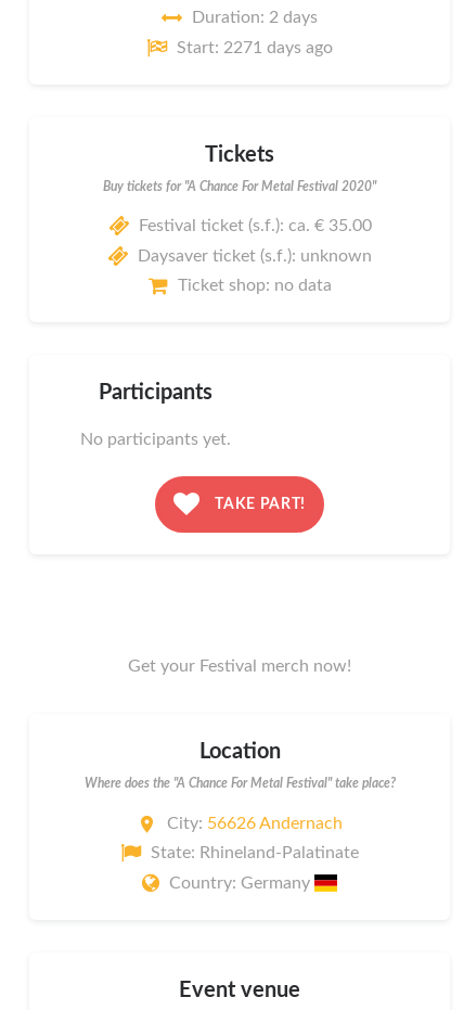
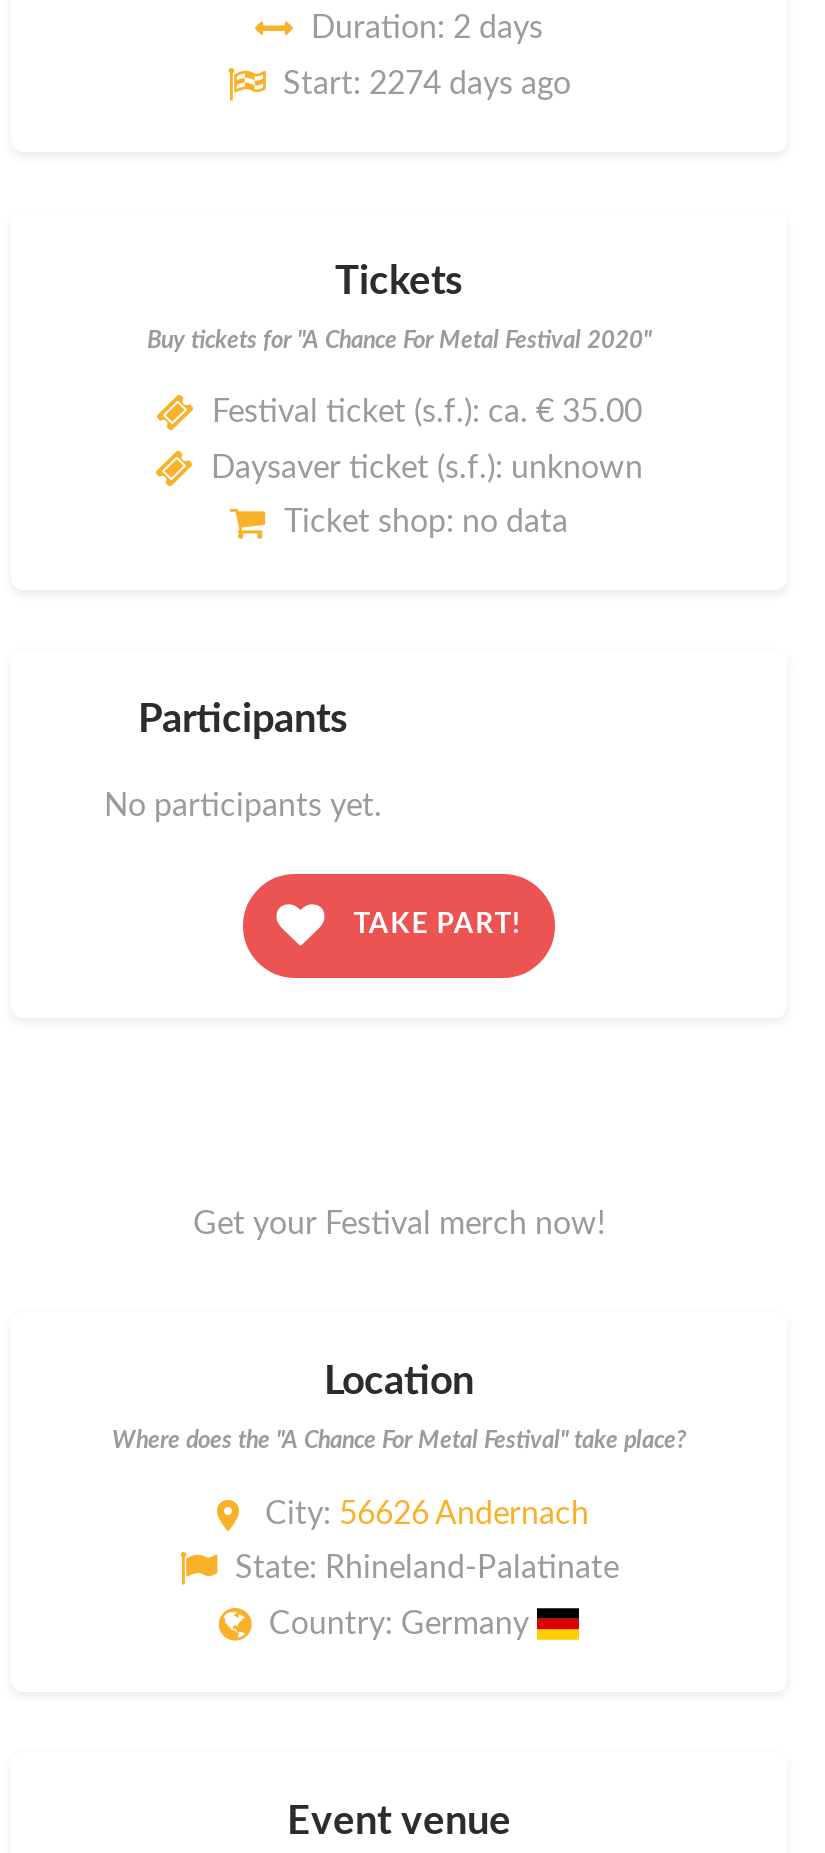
[177,39,333,56] Start: 2271 days ago -> [283,68,571,100] Start: 2274 days ago

